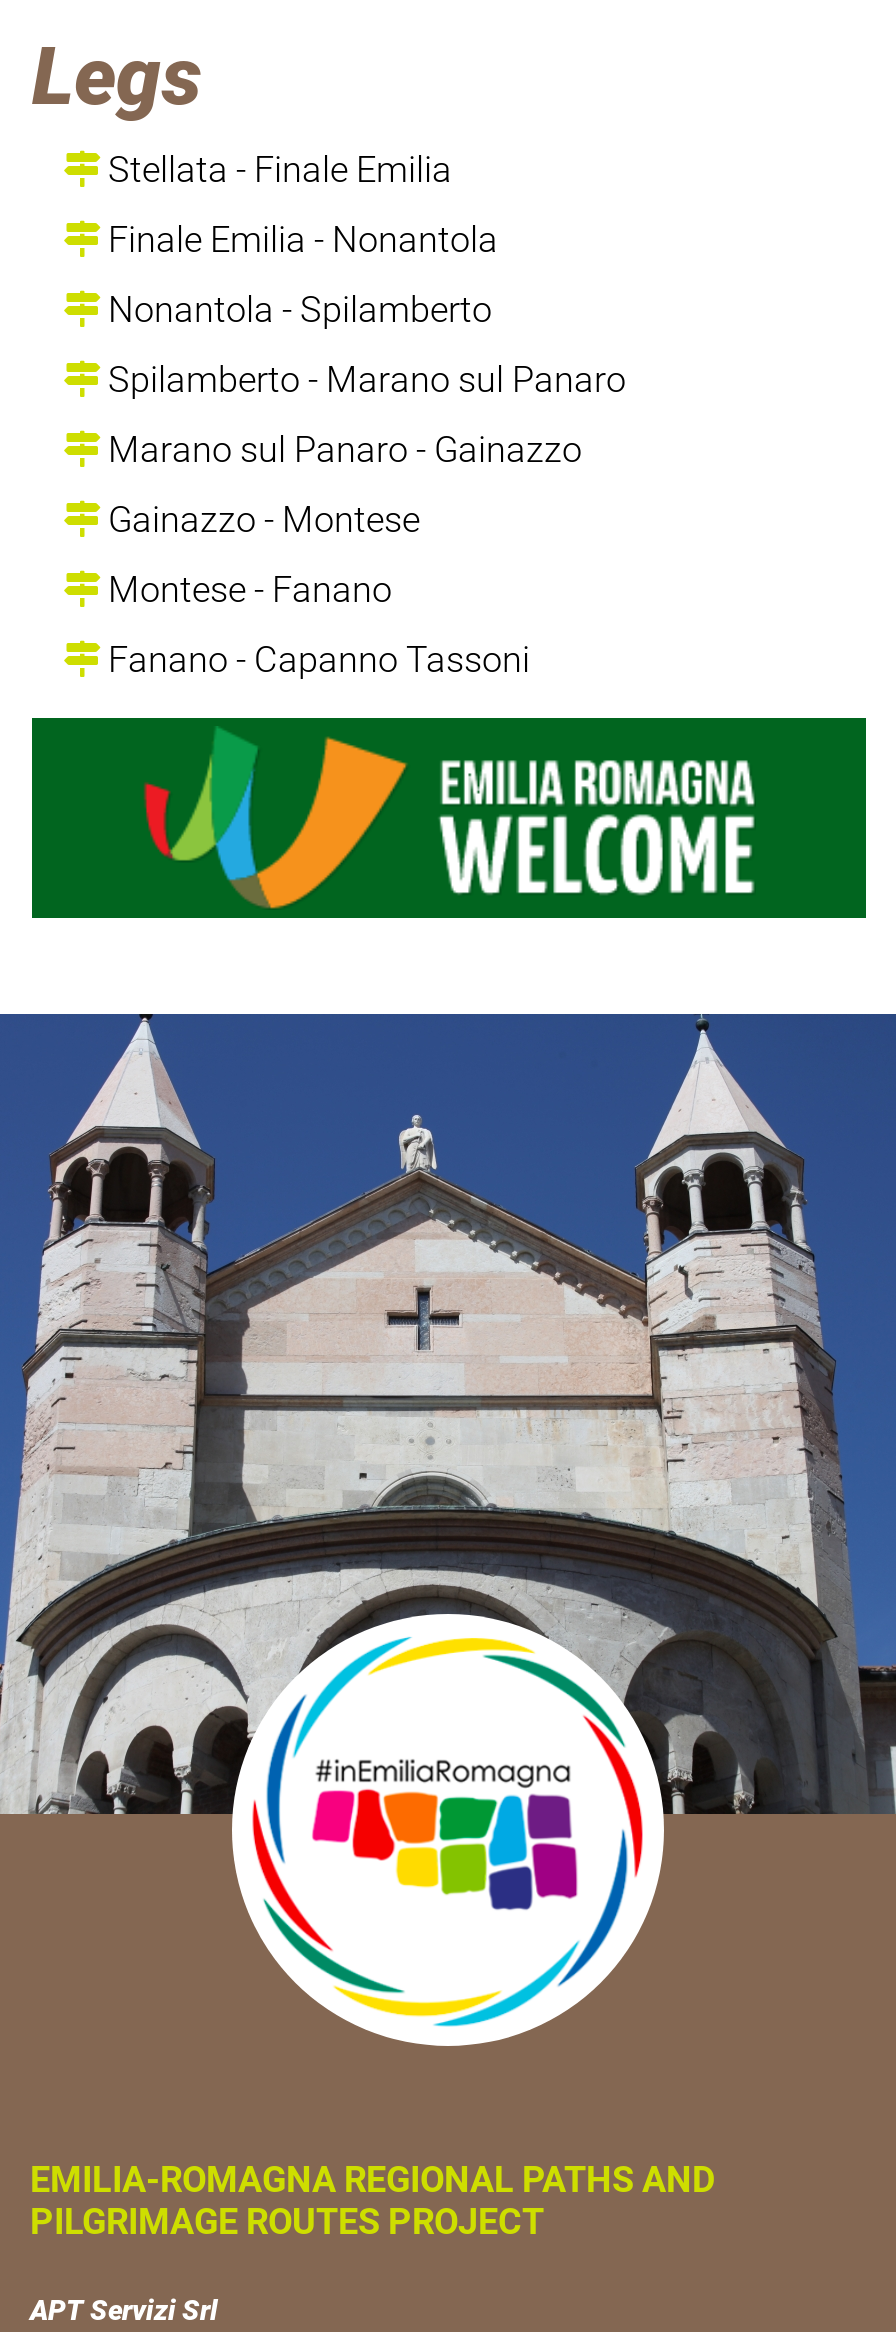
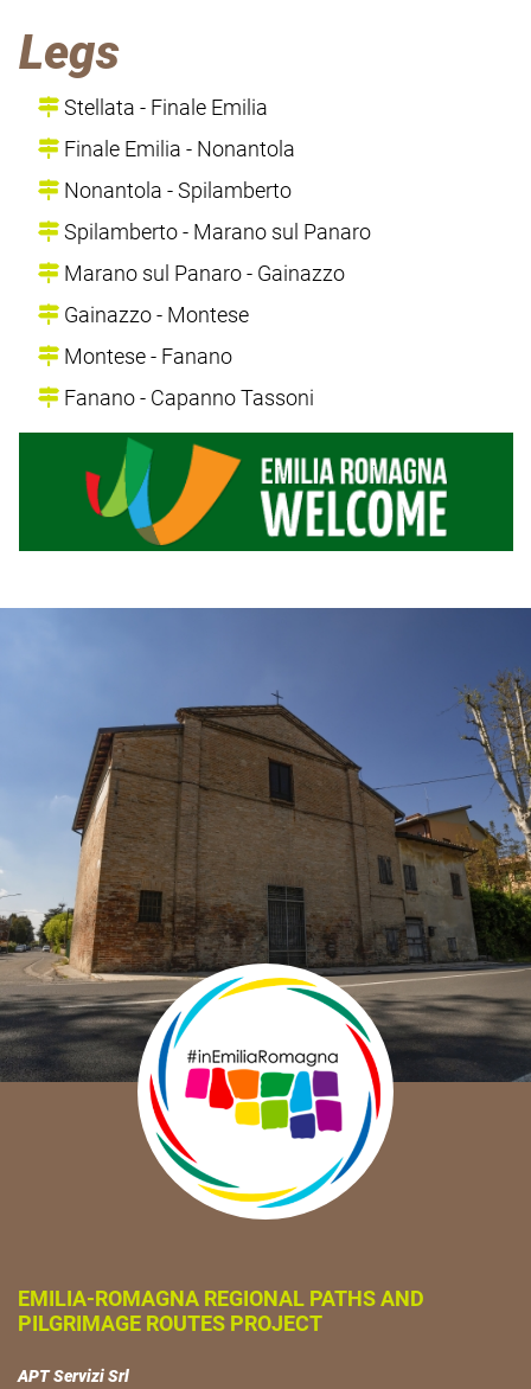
[6,1012,890,1816] [image] -> [4,608,527,1083] [image]

